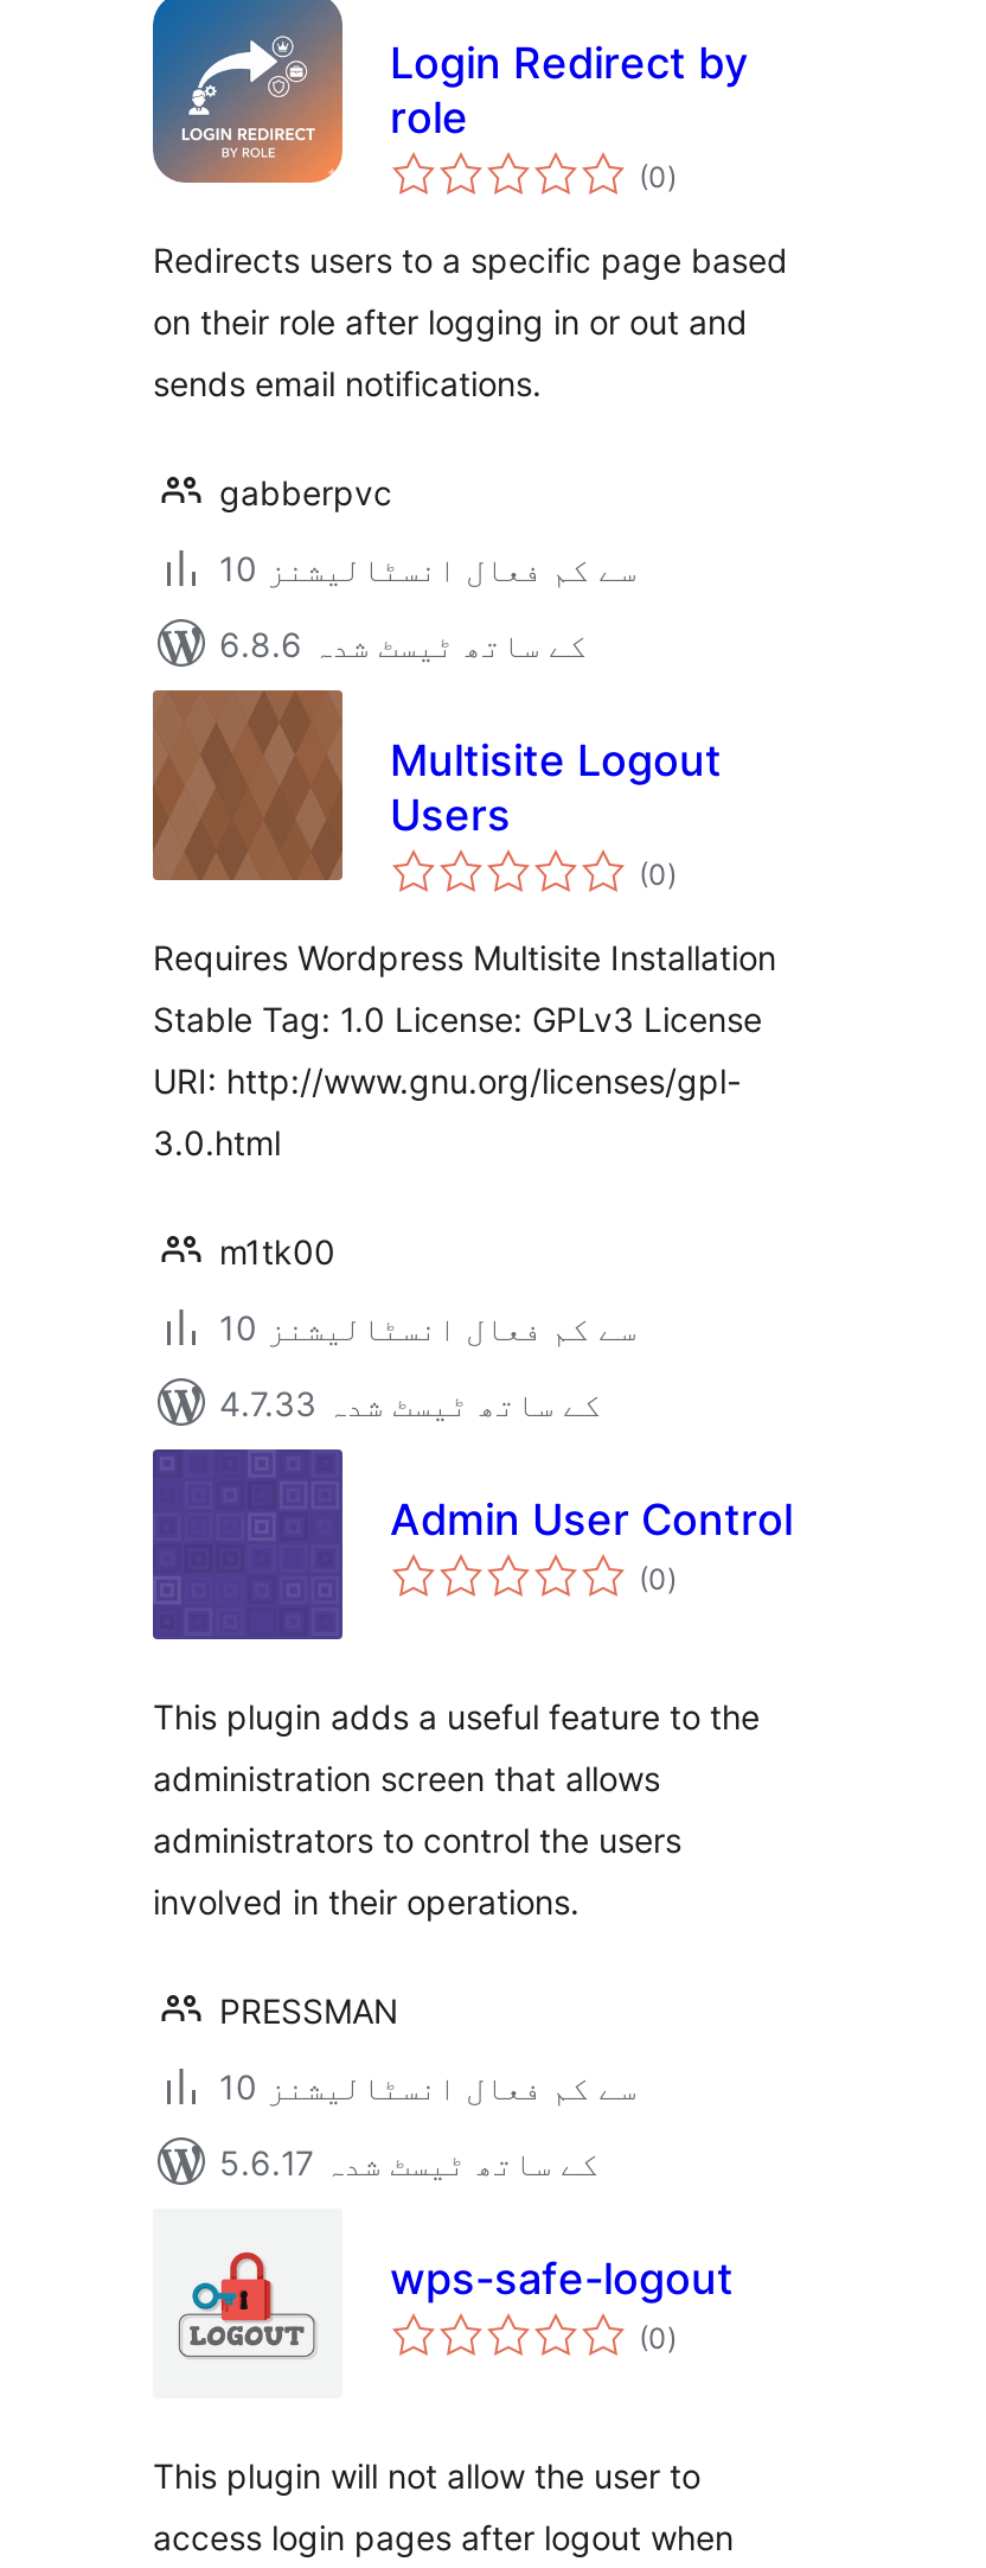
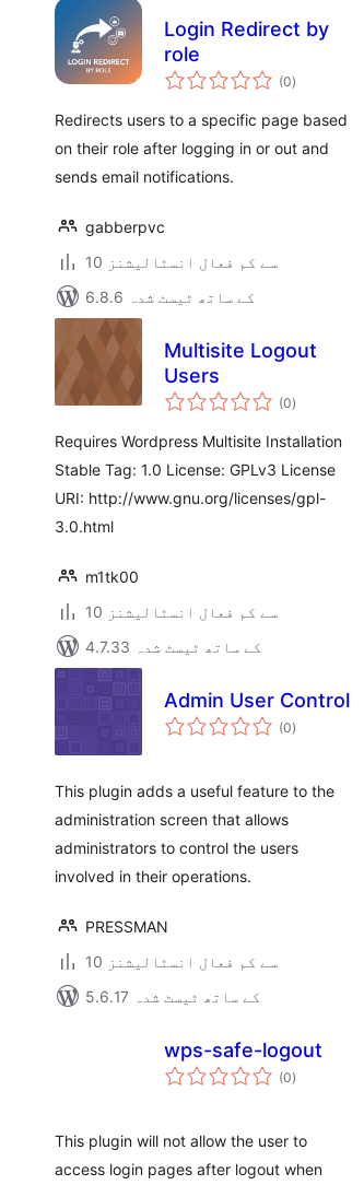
[177,2249,319,2360] [image] -> none

